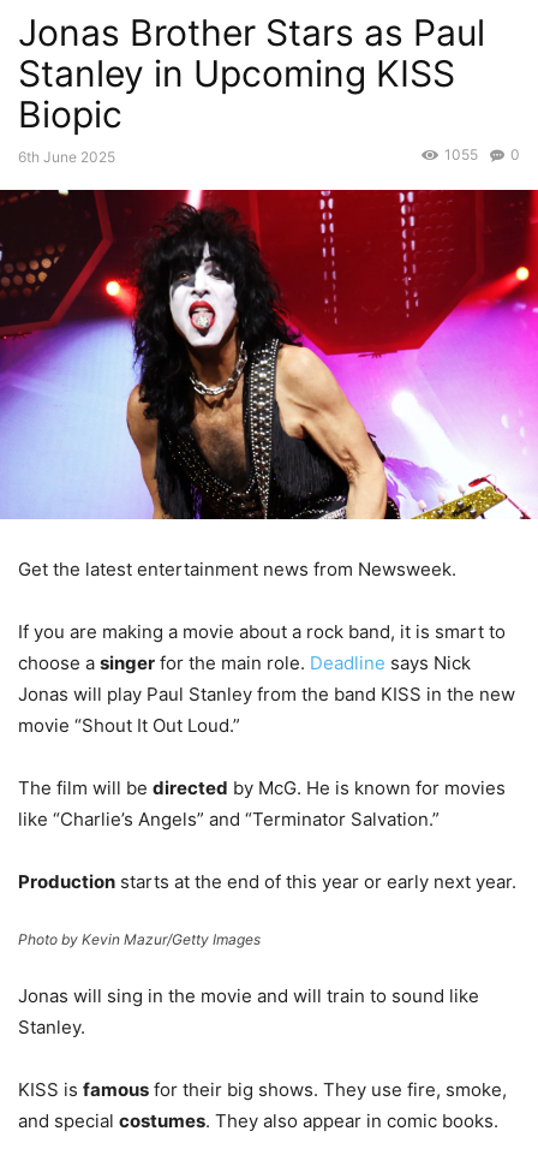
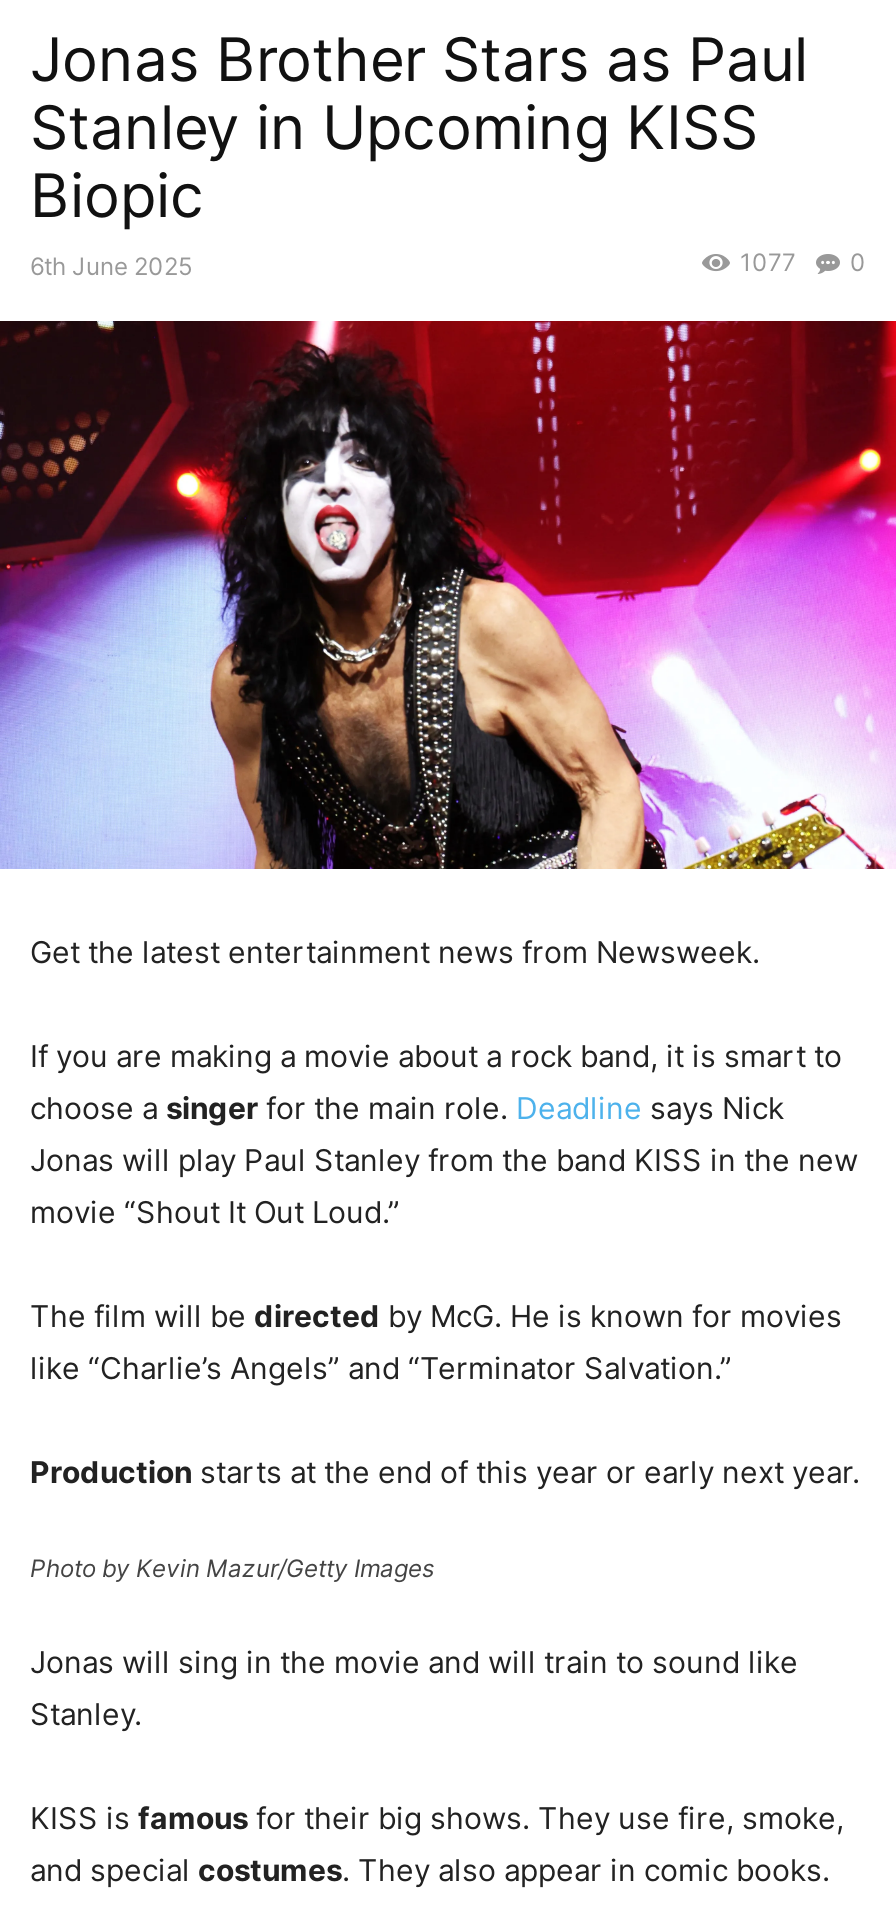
[444,145,520,163] 1055 0 -> [740,247,866,277] 1077 0

